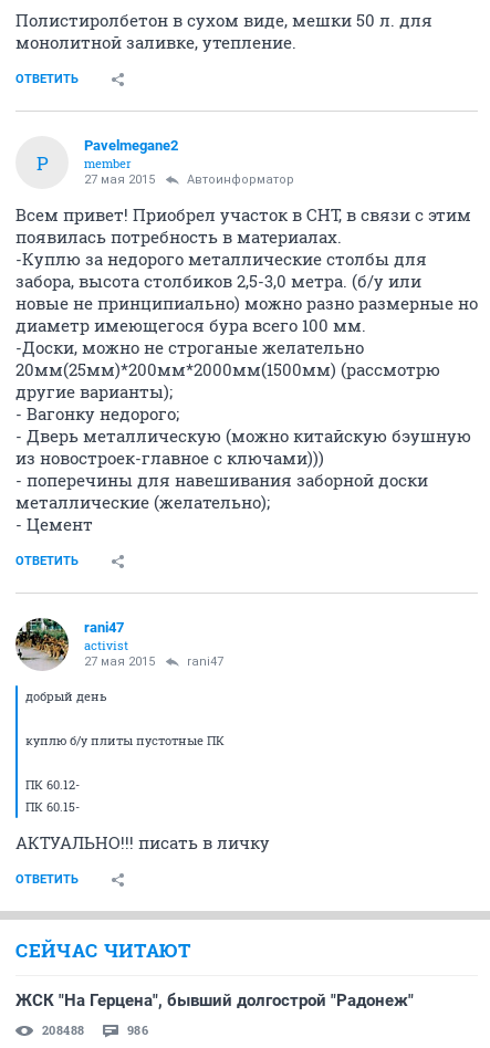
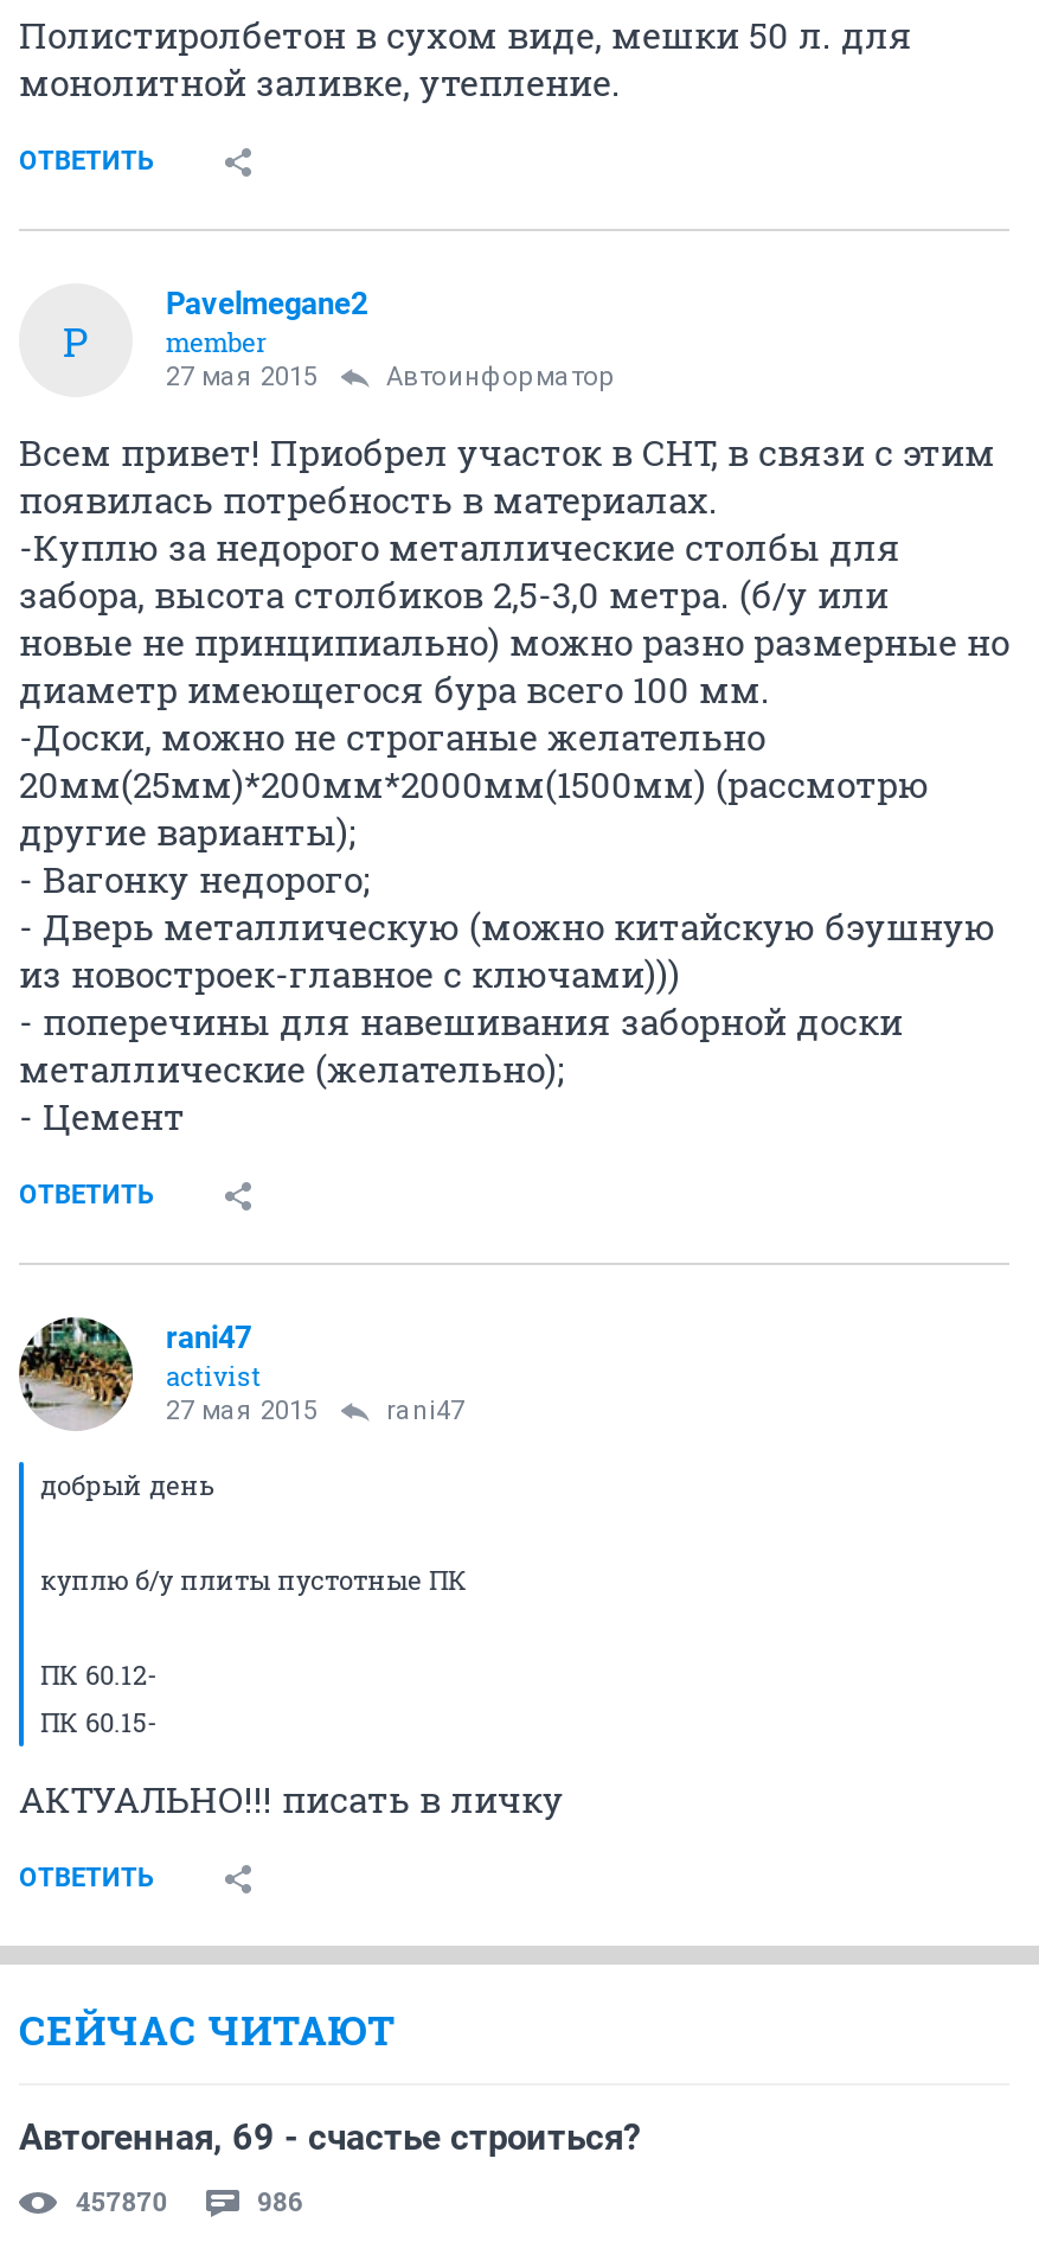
[15,991,414,1011] ЖСК "На Герцена", бывший долгострой "Радонеж" -> [19,2117,640,2159] Автогенная, 69 - счастье строиться?
[42,1022,85,1038] 208488 -> [76,2183,167,2219] 457870

